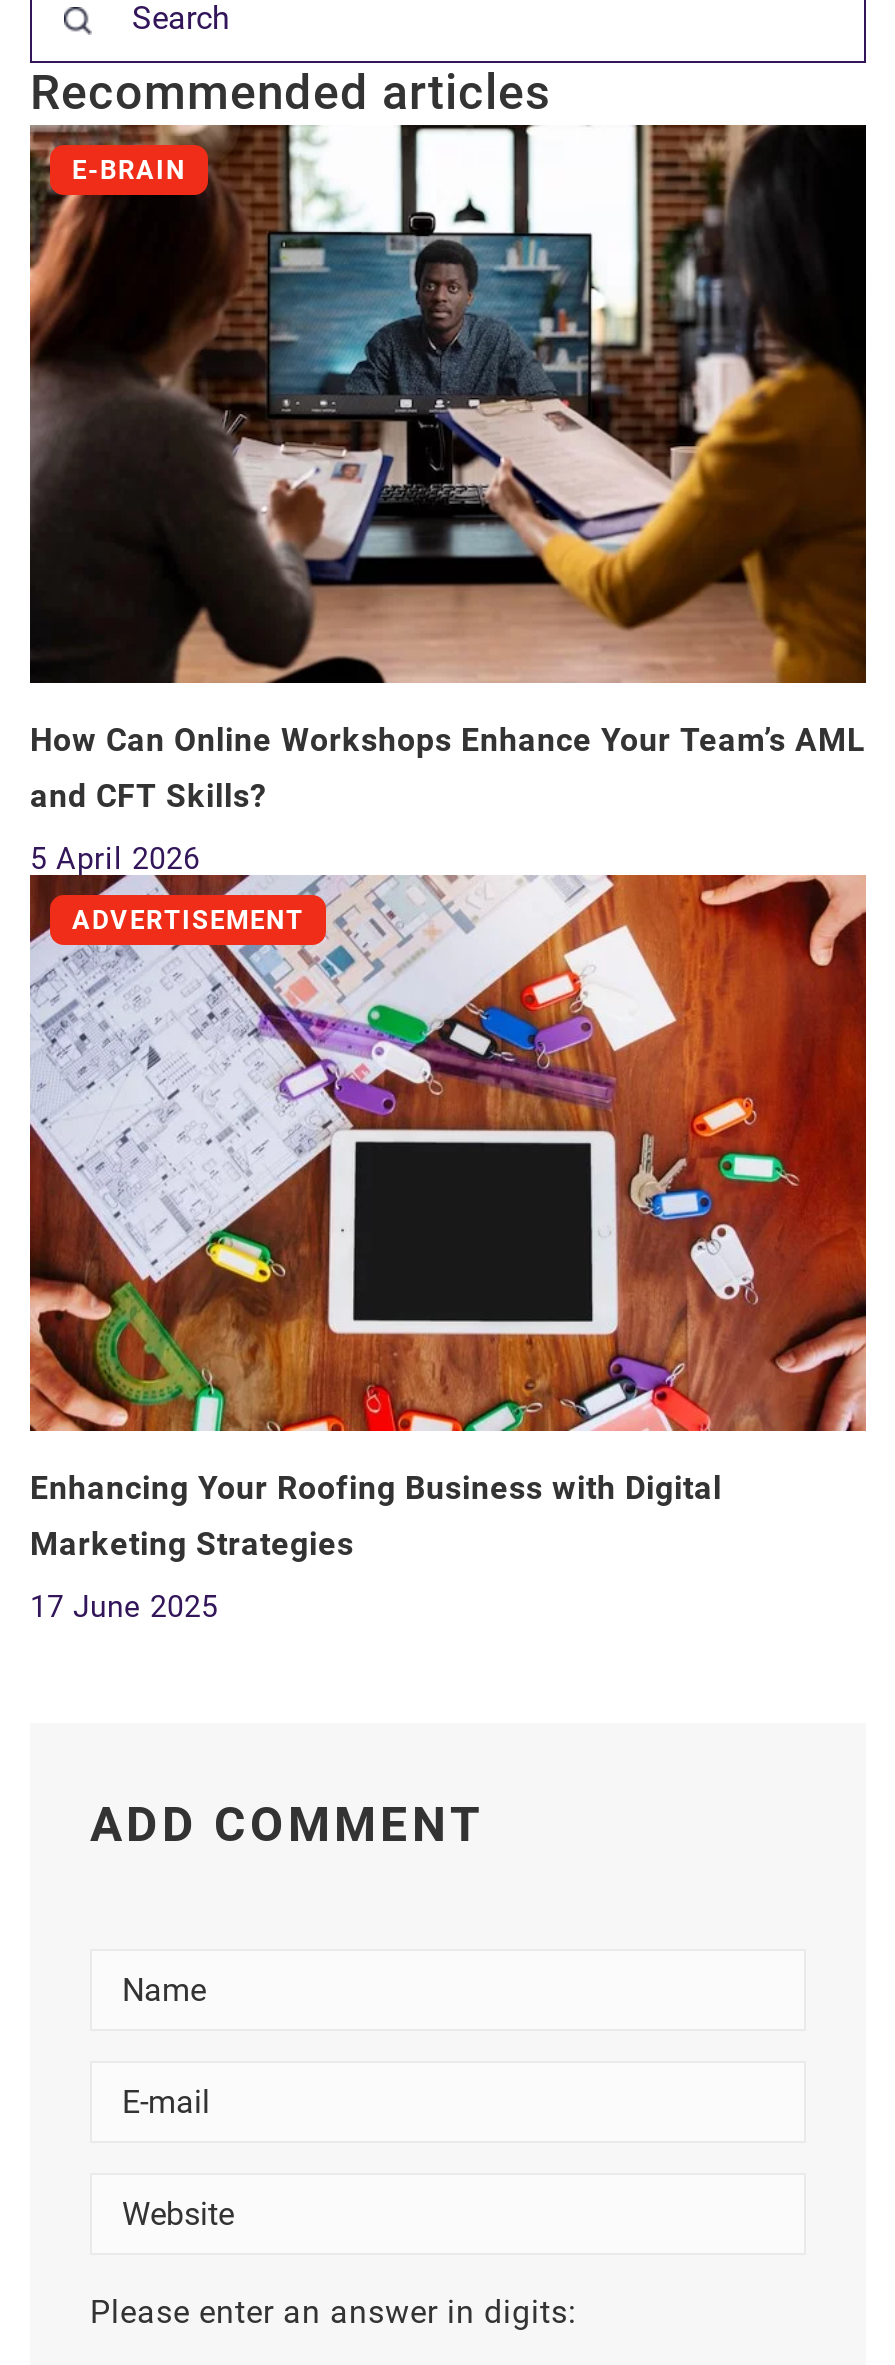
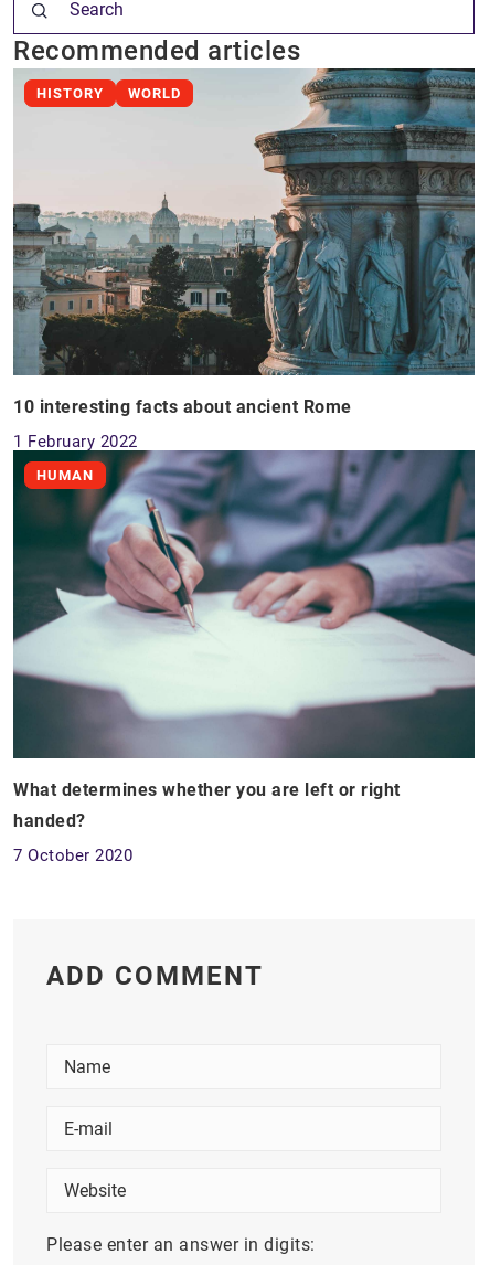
[28,124,868,686] [image] | E-BRAIN -> [12,67,476,358] [image] | HISTORY | WORLD
[28,721,868,1434] [image] | How Can Online Workshops Enhance Your Team’s AML | and CFT Skills? | 5 April 2026 | ADVERTISEMENT -> [12,396,476,759] [image] | 10 interesting facts about ancient Rome | 1 February 2022 | HUMAN
[30,1470,722,1626] Enhancing Your Roofing Business with Digital | Marketing Strategies | 17 June 2025 -> [13,779,400,865] What determines whether you are left or right | handed? | 7 October 2020

